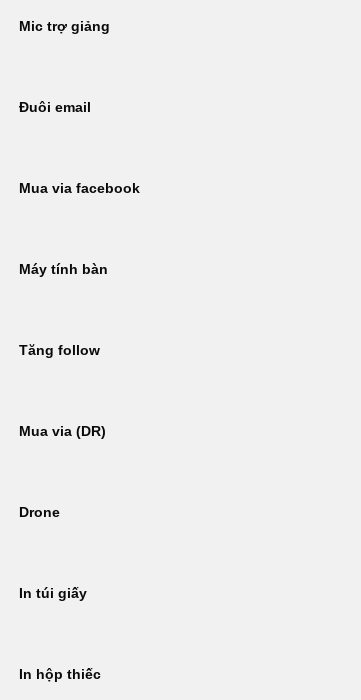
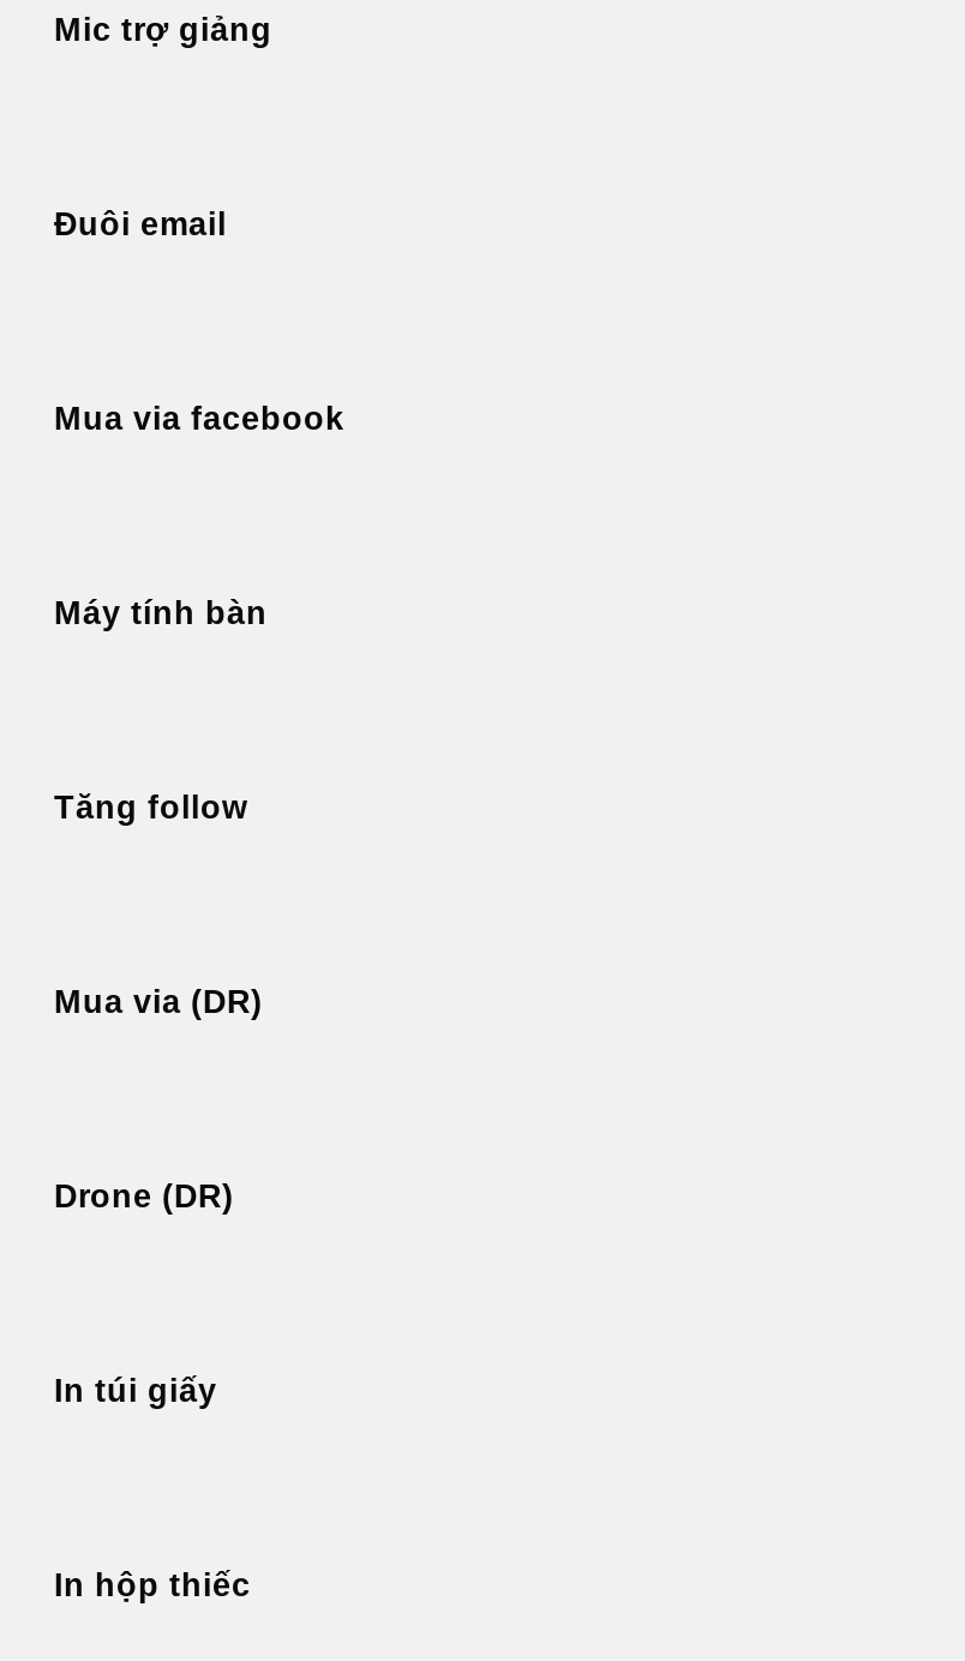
[19,505,60,520] Drone -> [54,1179,234,1215] Drone (DR)

